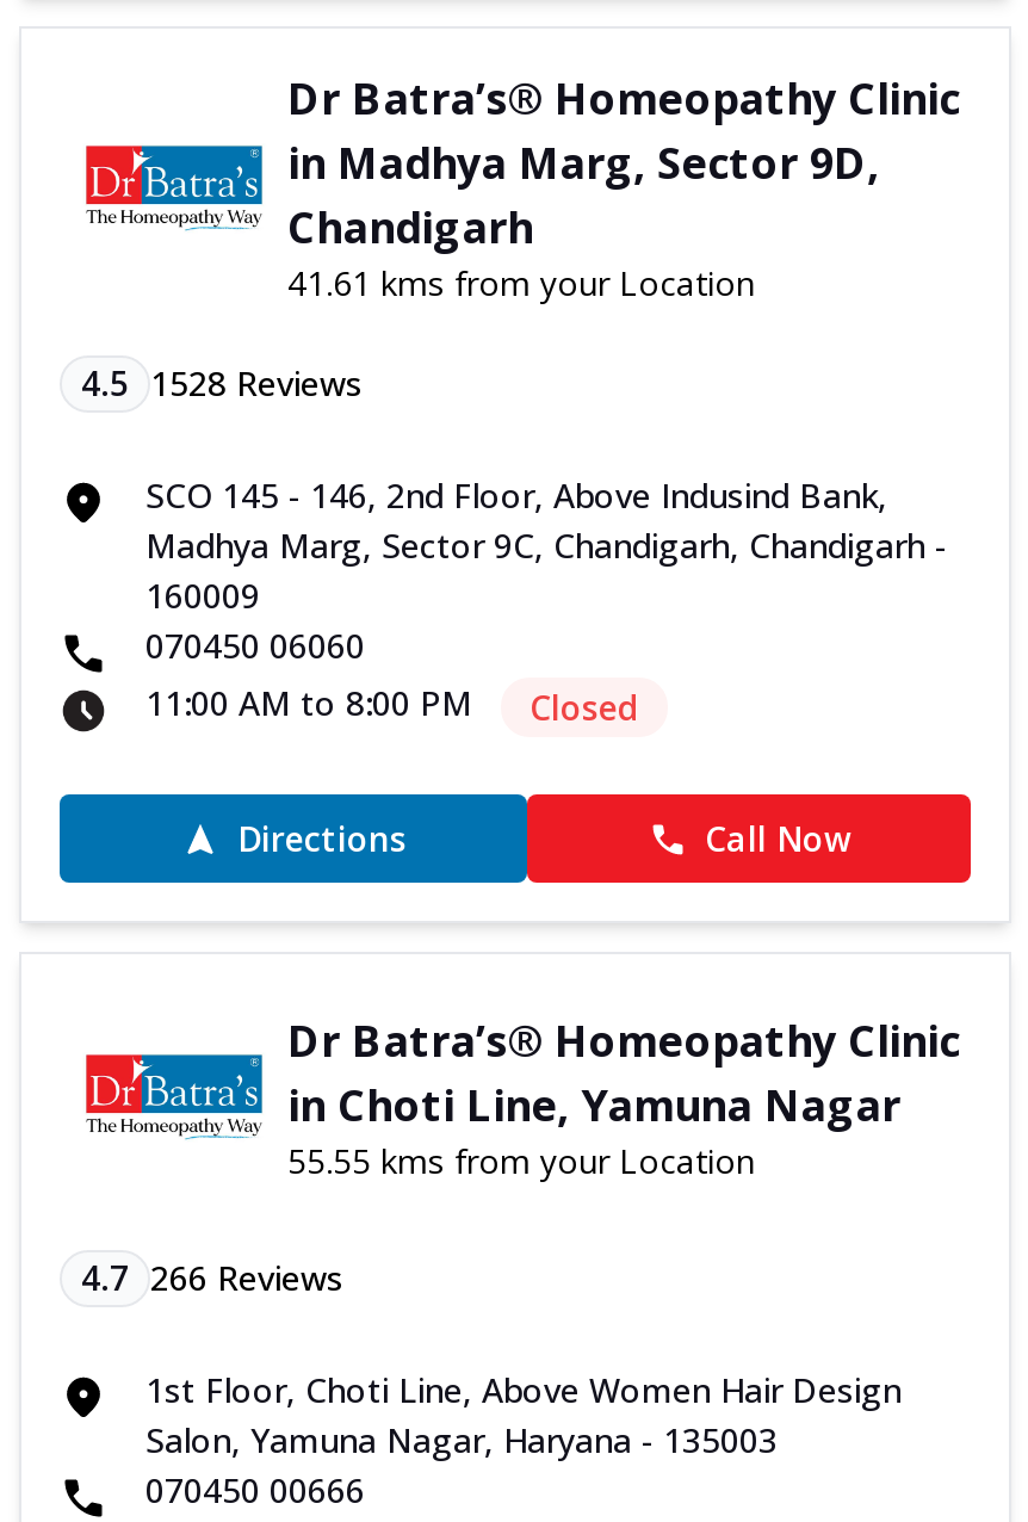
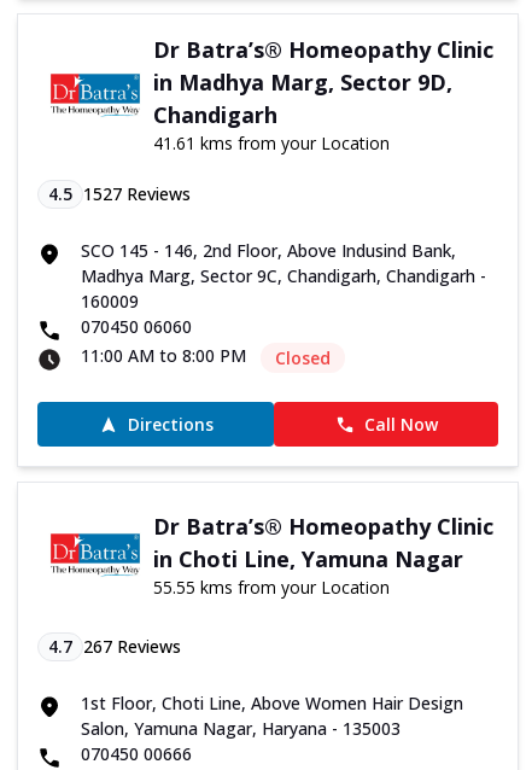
[81,361,363,406] 4.5 1528 Reviews -> [48,183,191,206] 4.5 1527 Reviews
[81,1256,343,1301] 4.7 266 Reviews -> [48,635,181,658] 4.7 267 Reviews

